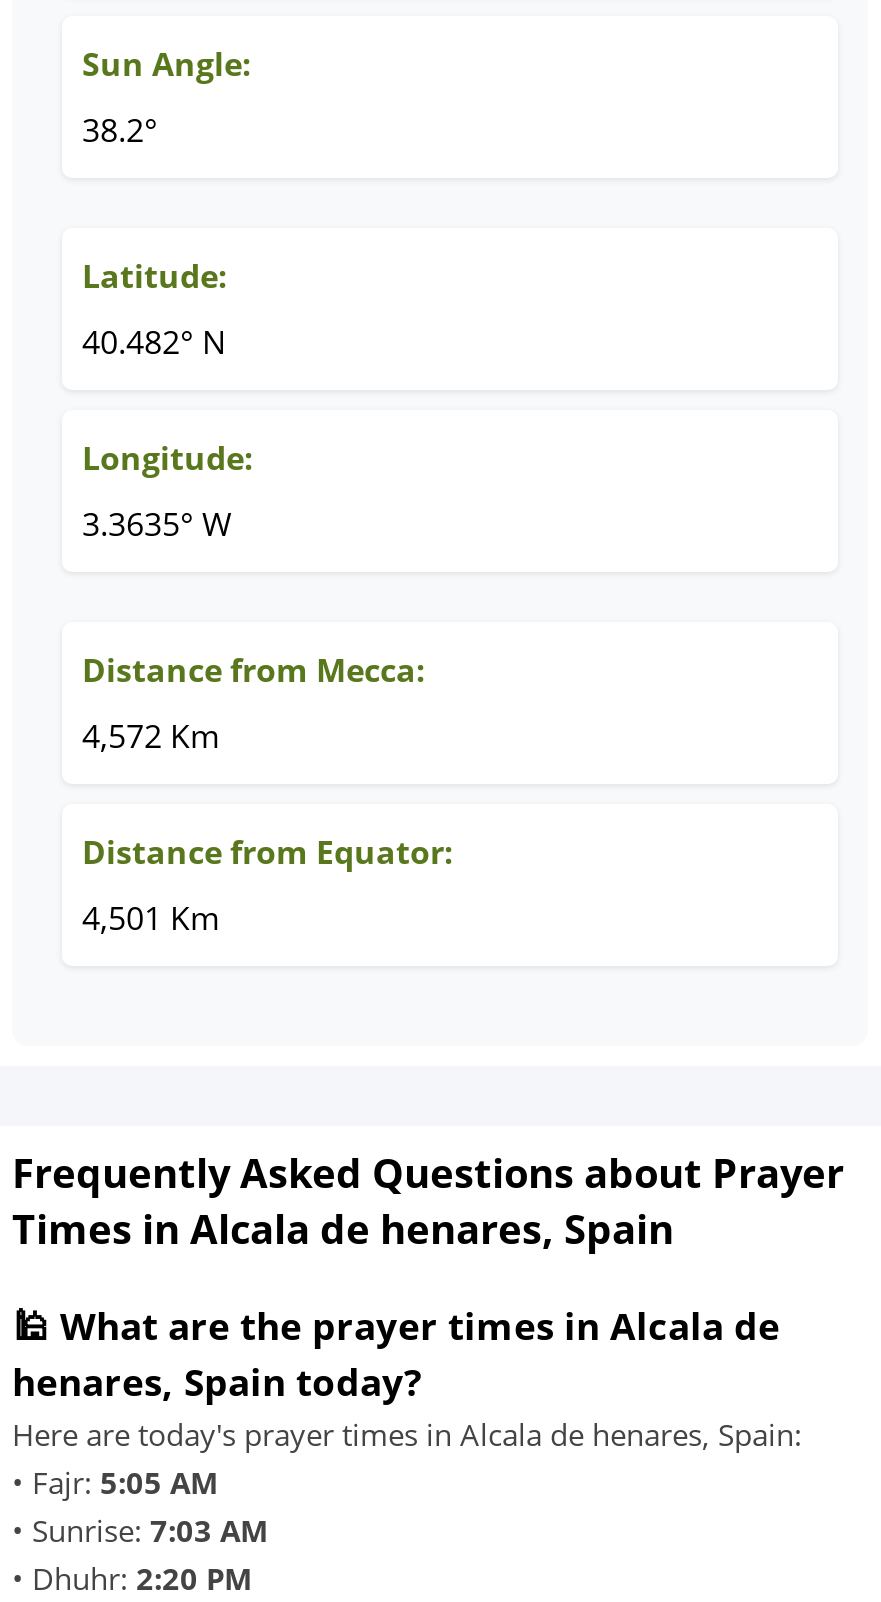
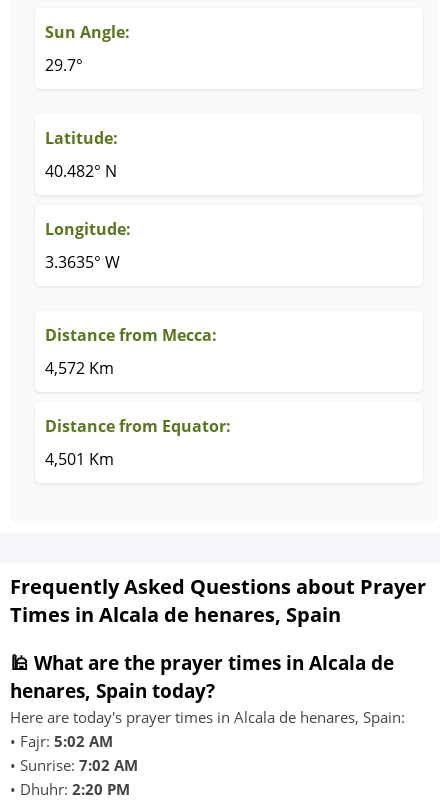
[82,108,158,152] 38.2° -> [45,54,83,76] 29.7°
[12,1462,218,1502] • Fajr: 5:05 AM -> [10,731,113,751] • Fajr: 5:02 AM
[12,1510,268,1550] • Sunrise: 7:03 AM -> [10,755,138,775] • Sunrise: 7:02 AM

